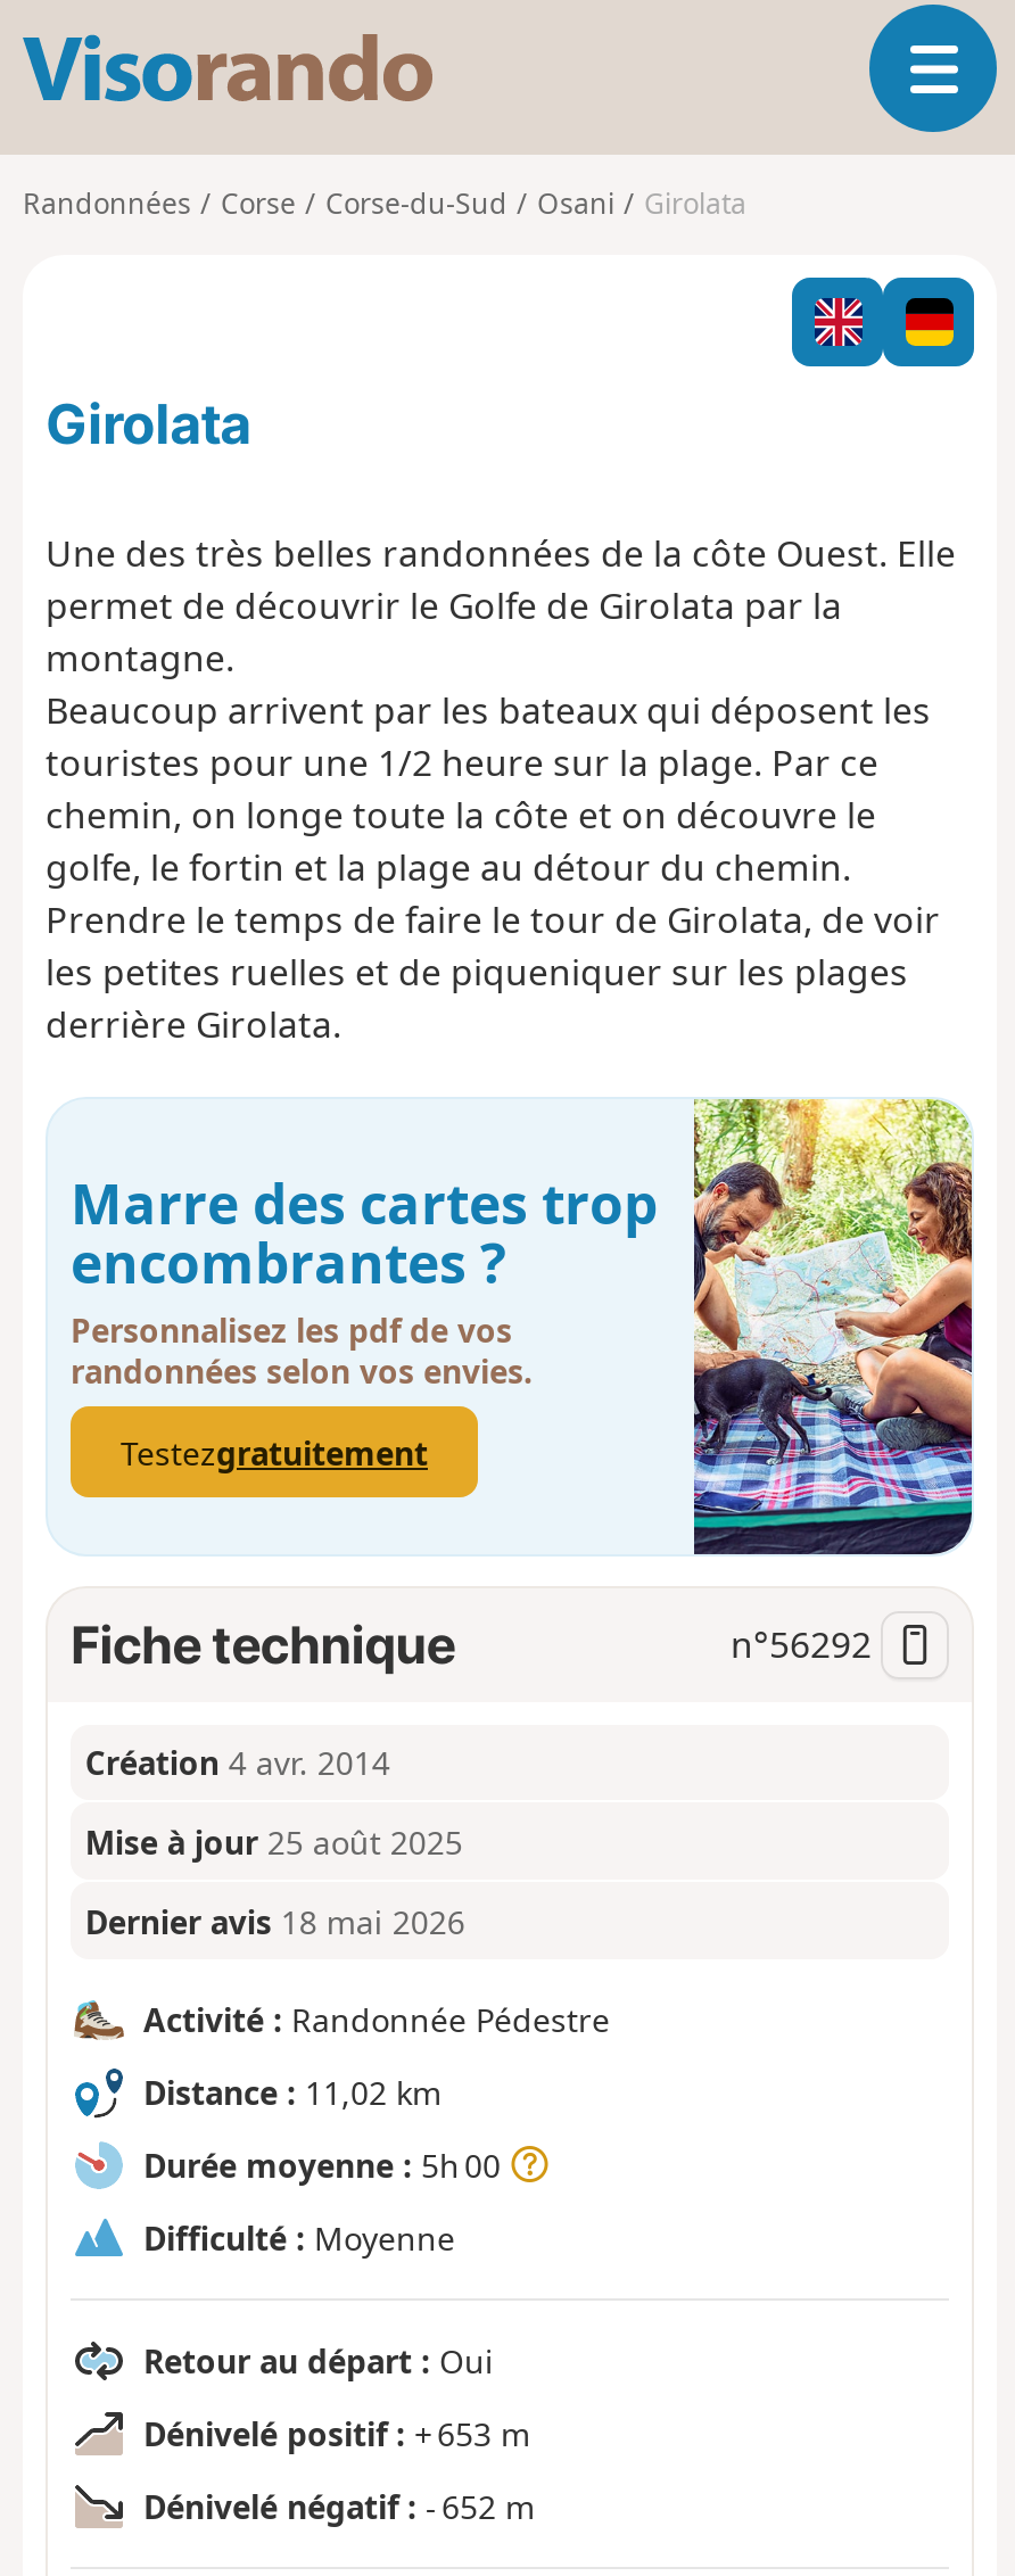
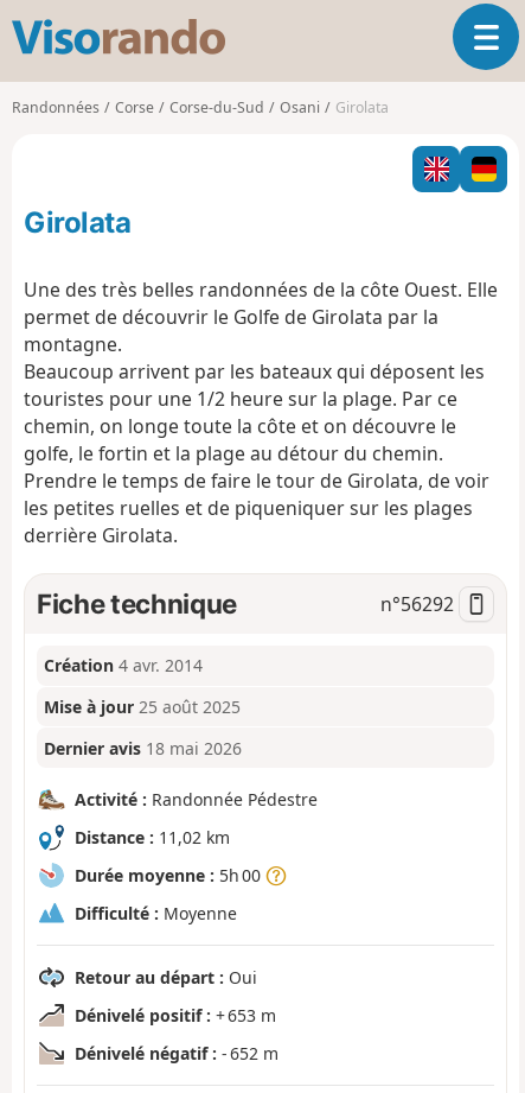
[71,1097,974,1557] [image] | Marre des cartes trop | encombrantes ? | Personnalisez les pdf de vos | randonnées selon vos envies. | Testezgratuitement -> none

